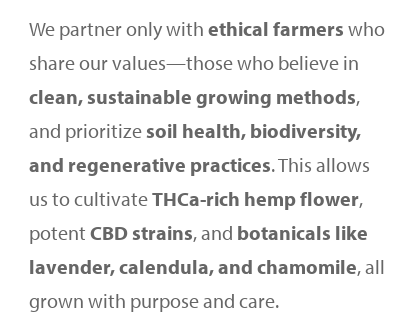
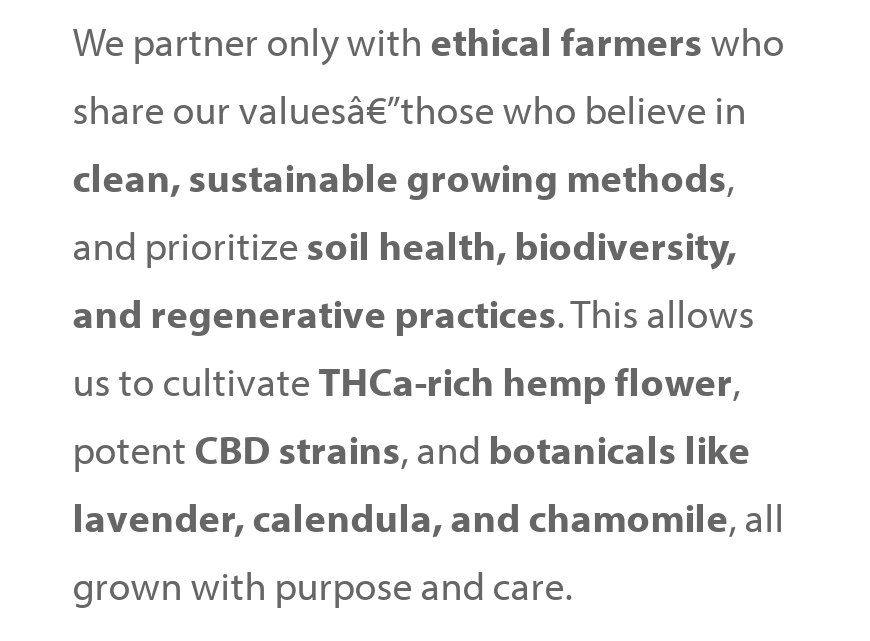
[29,50,359,75] share our values—those who believe in -> [73,84,747,134] share our valuesâ€”those who believe in

